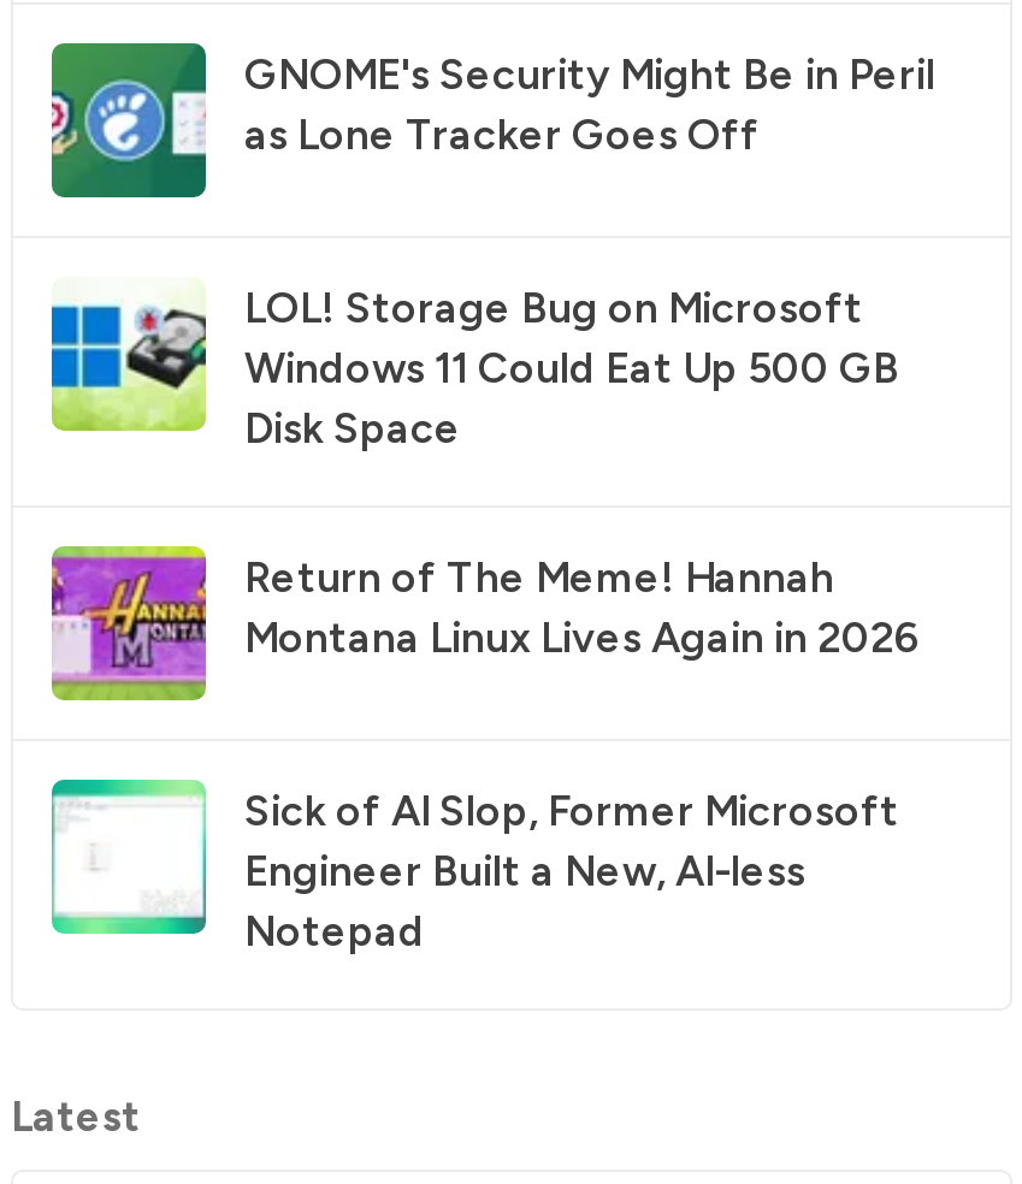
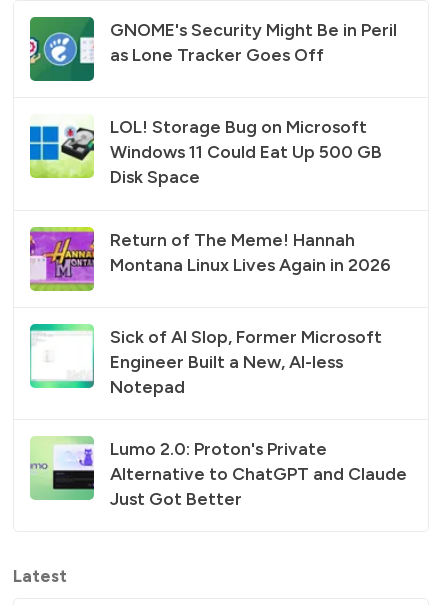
none -> [30,436,407,509] [image] | Lumo 2.0: Proton's Private | Alternative to ChatGPT and Claude | Just Got Better

